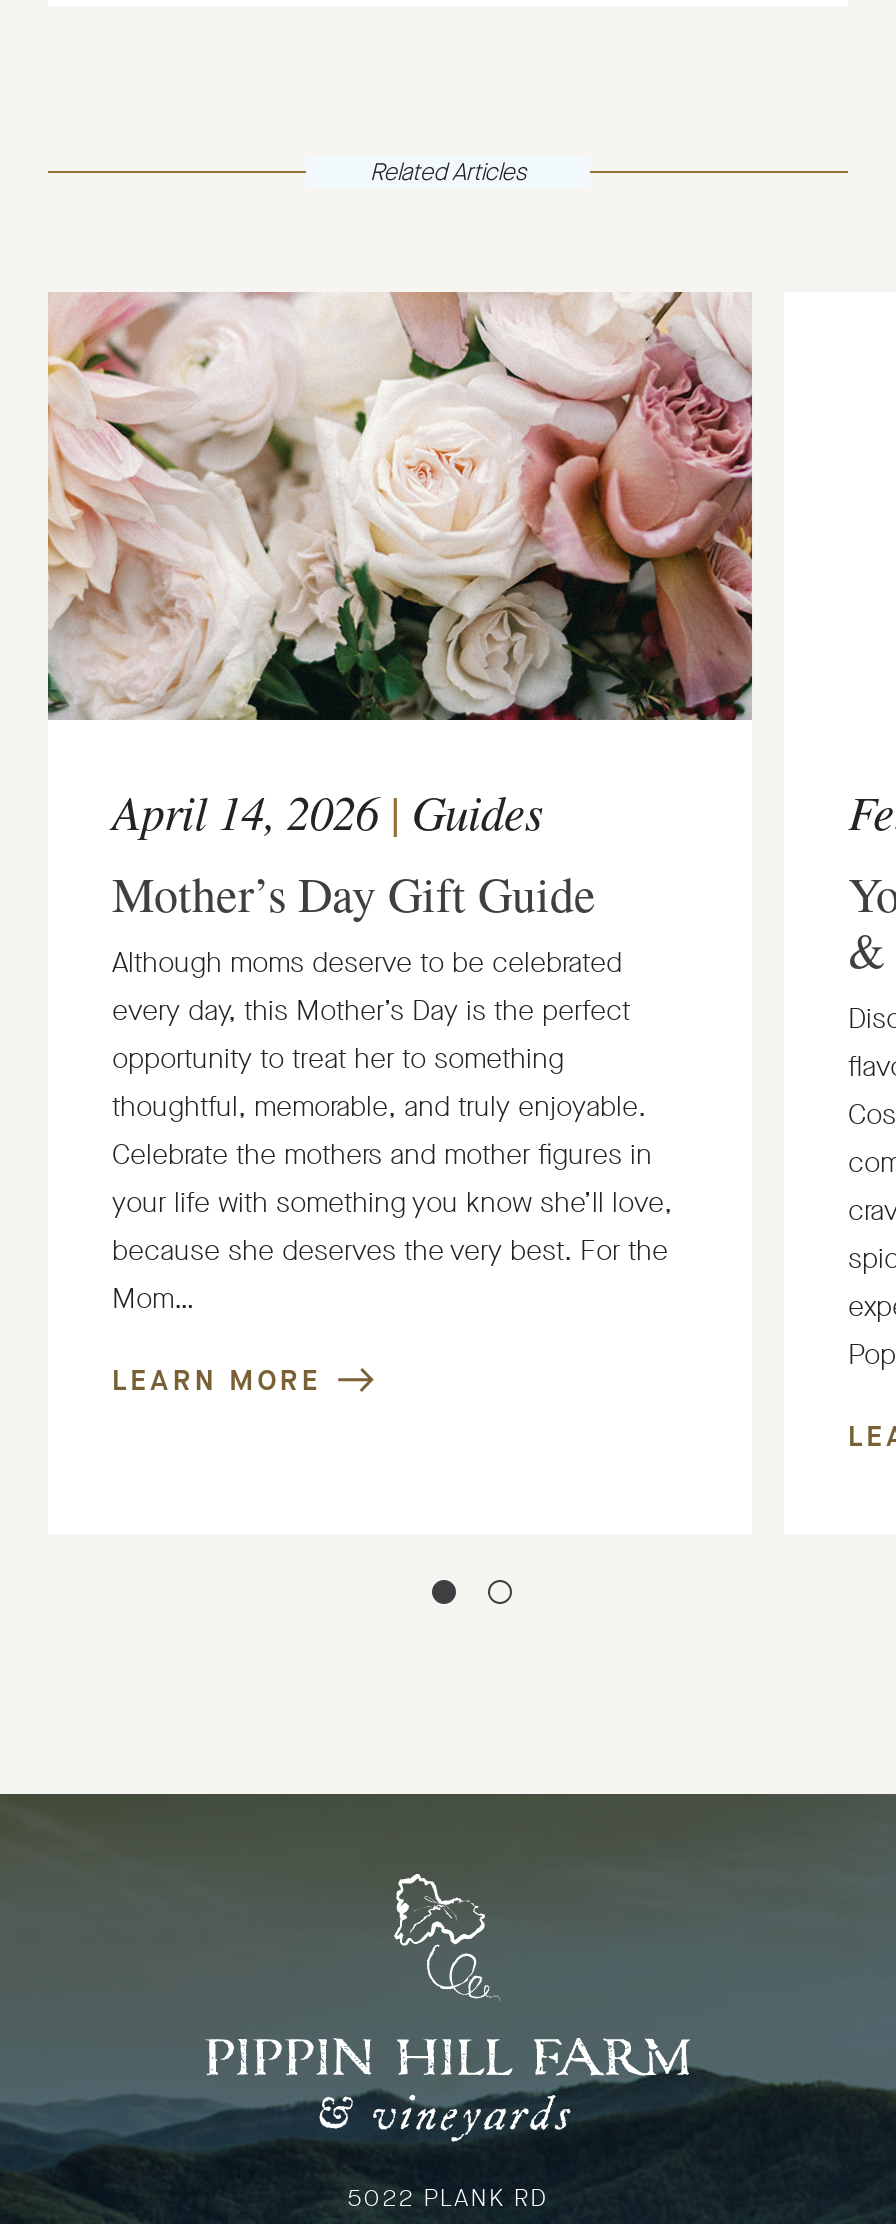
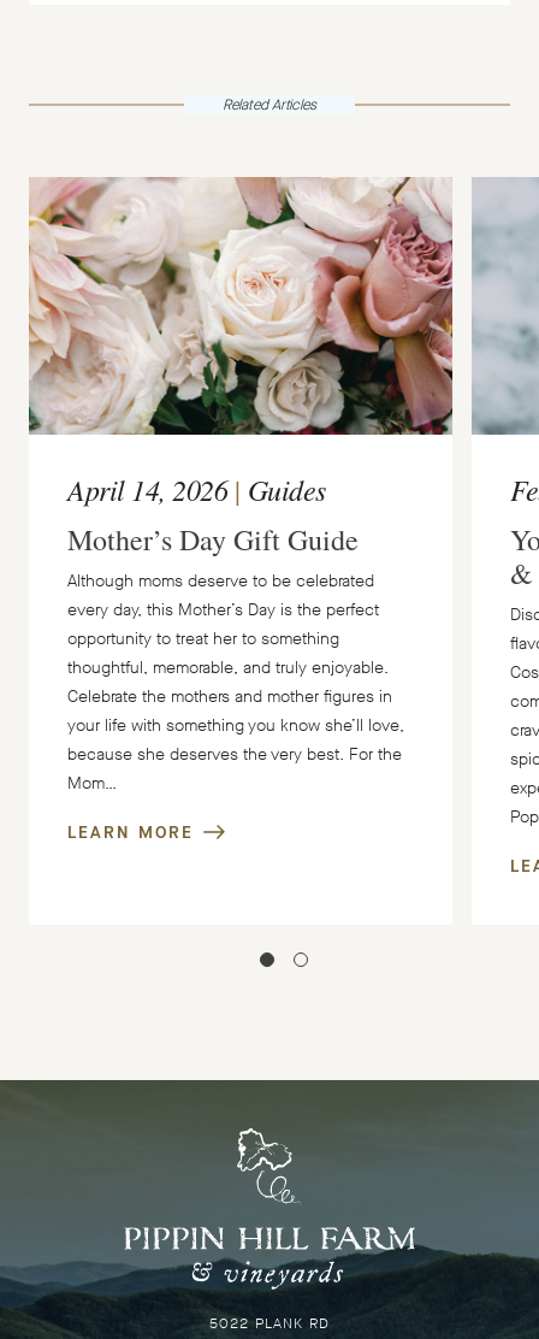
none -> [472,177,535,436] [image]

